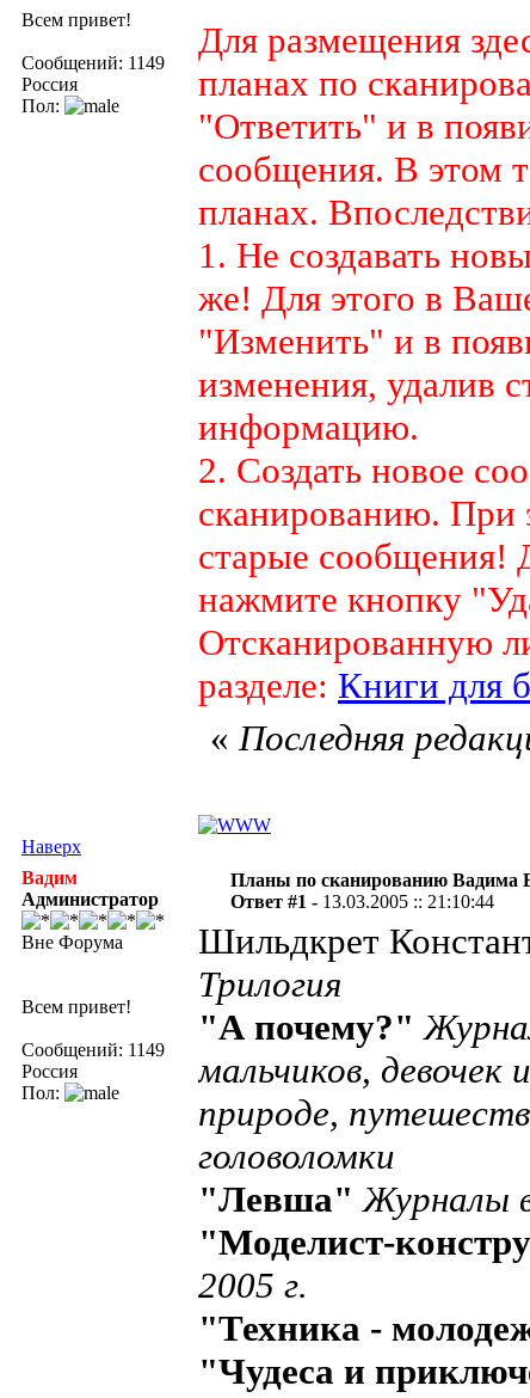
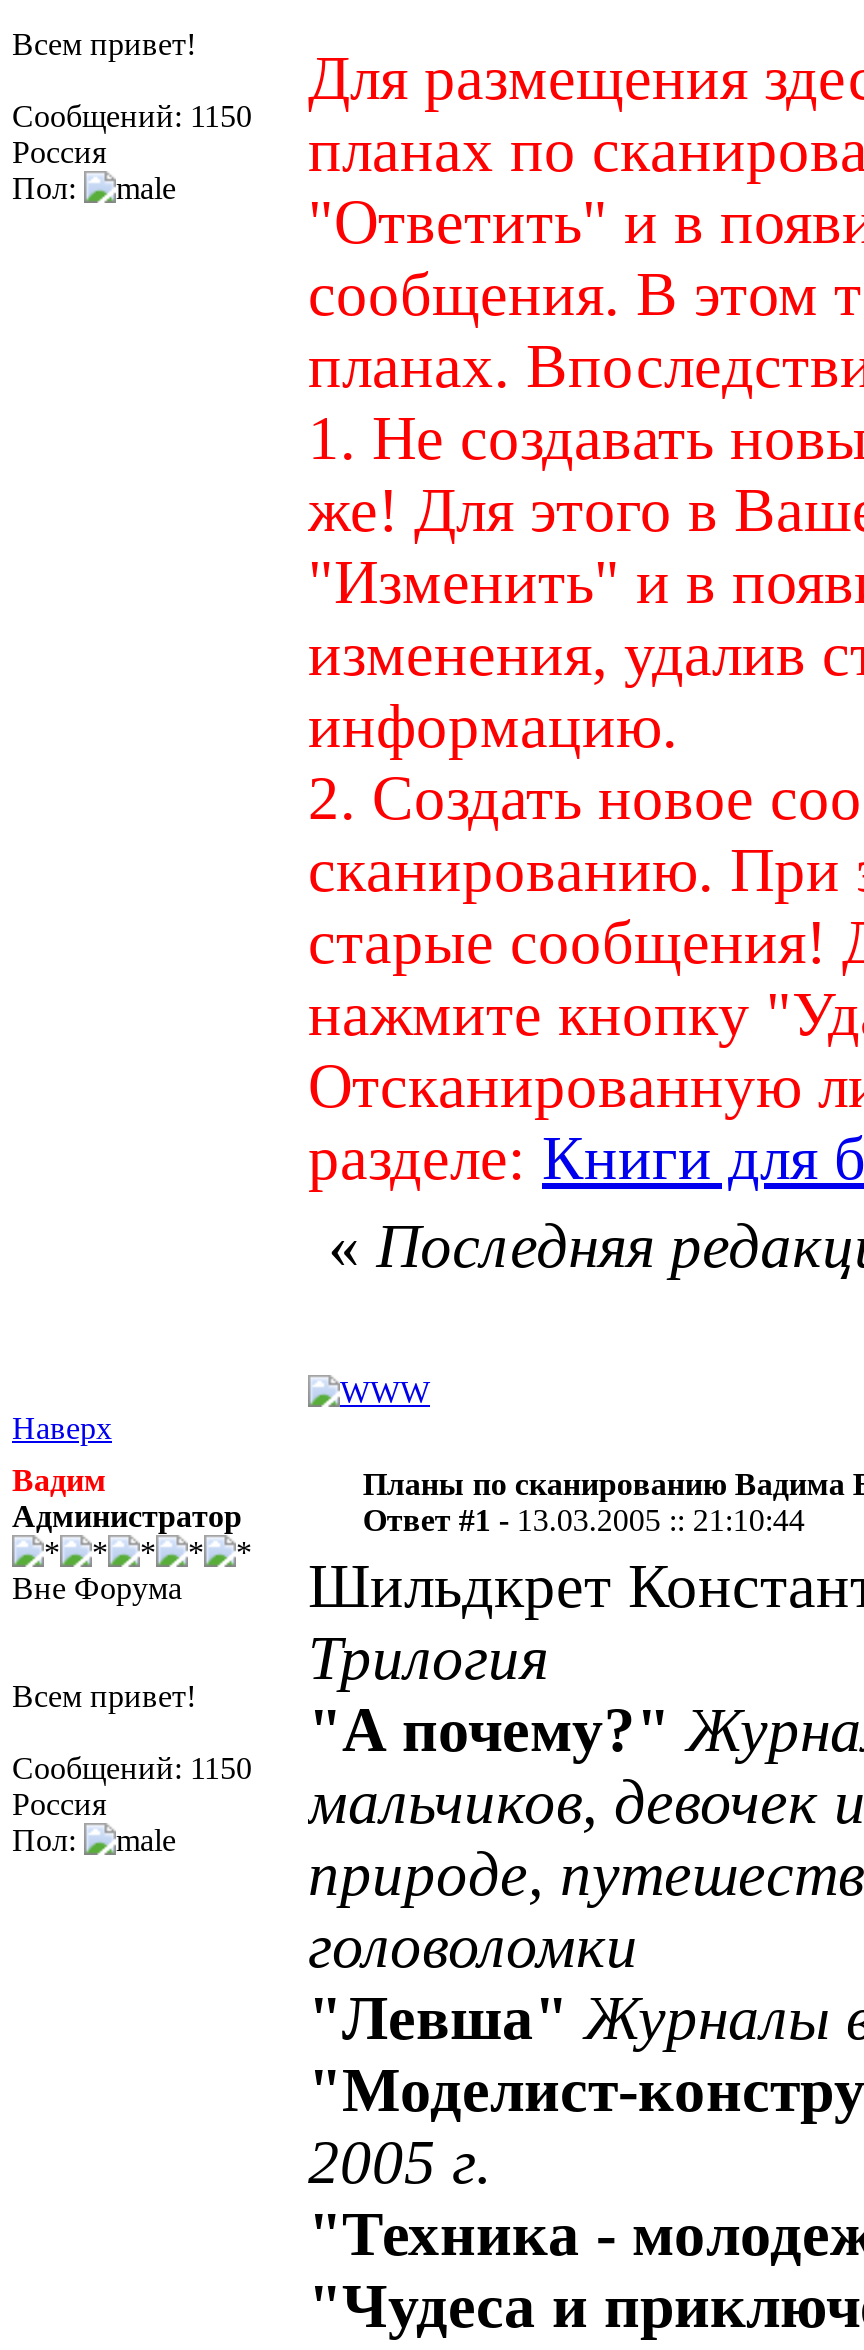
[21,53,165,73] Сообщений: 1149 -> [12,99,252,133] Сообщений: 1150
[21,1040,165,1060] Сообщений: 1149 -> [12,1751,252,1785] Сообщений: 1150

